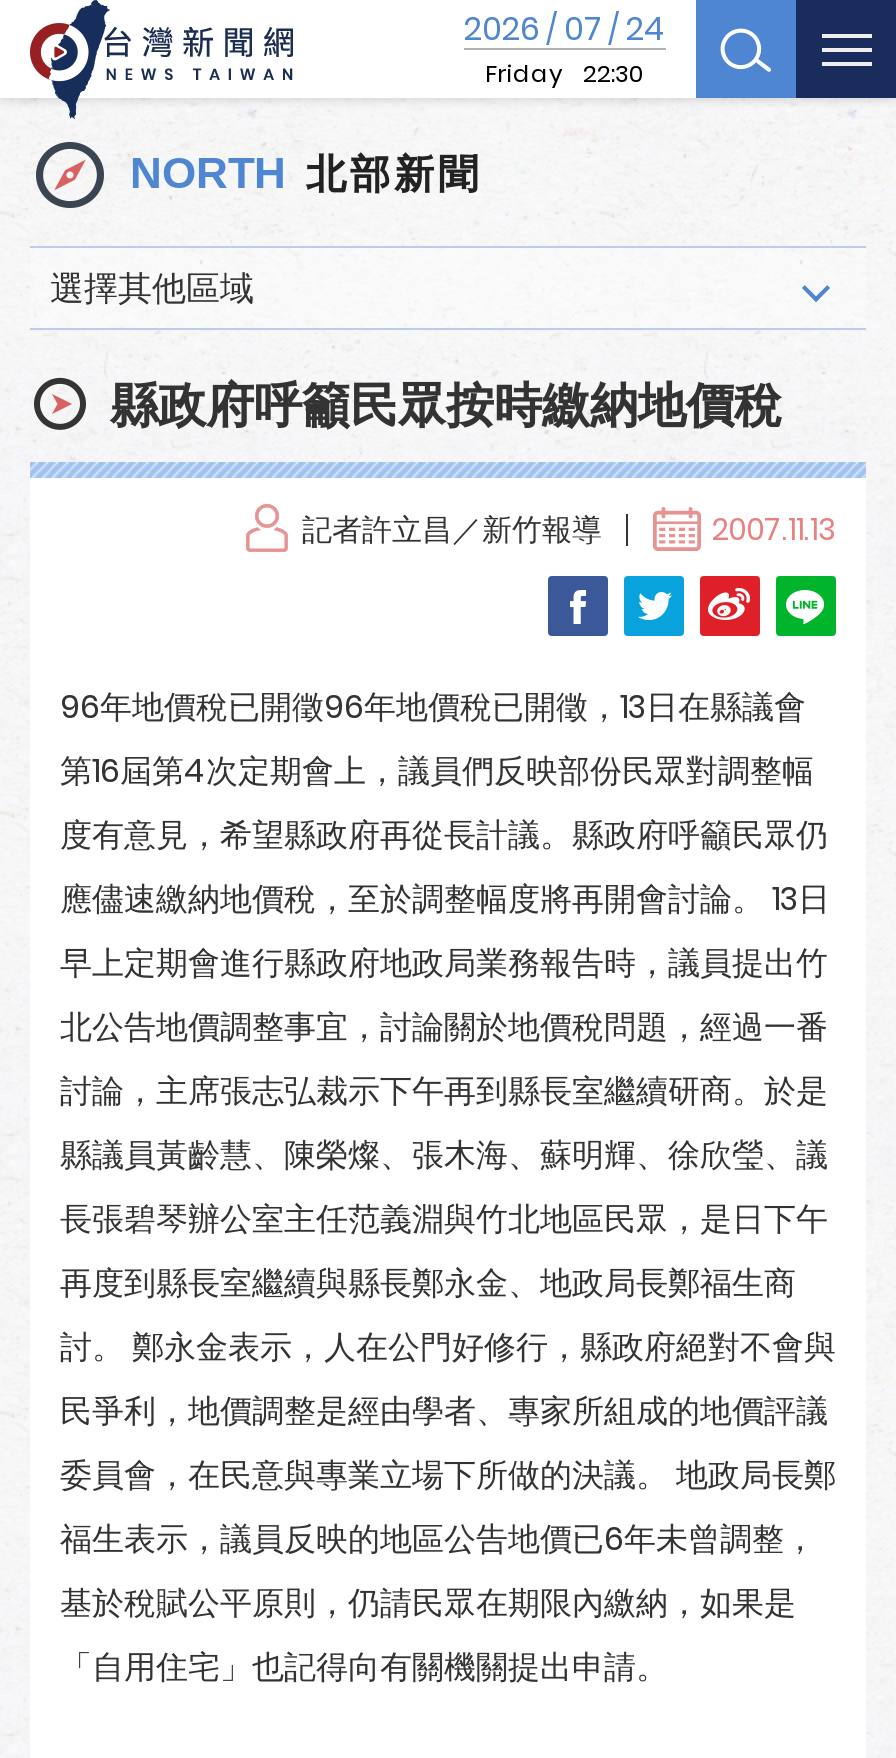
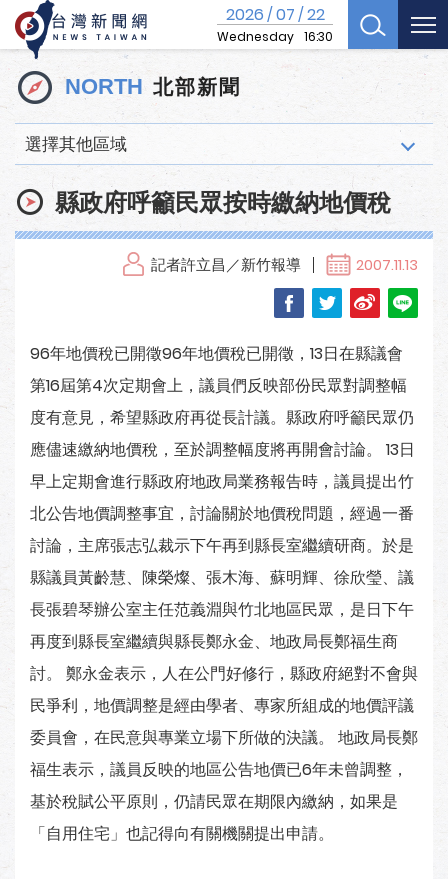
[464,6,666,90] 2026 / 07 / 24 | Friday 22:30 -> [217,3,333,45] 2026 / 07 / 22 | Wednesday 16:30

